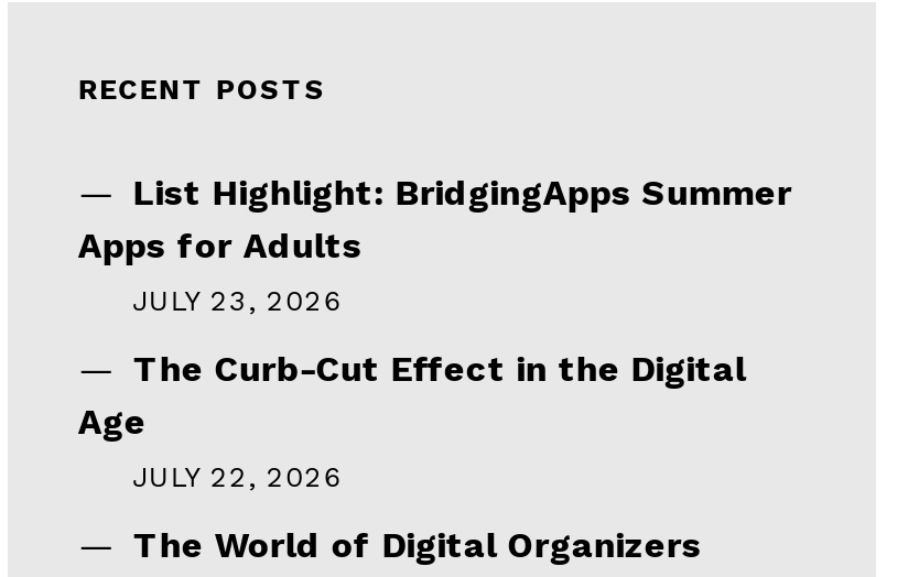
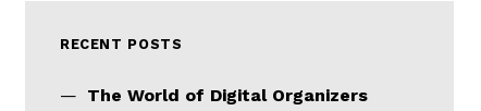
[78,171,792,493] List Highlight: BridgingApps Summer | Apps for Adults | JULY 23, 2026 | The Curb-Cut Effect in the Digital | Age | JULY 22, 2026 -> none

